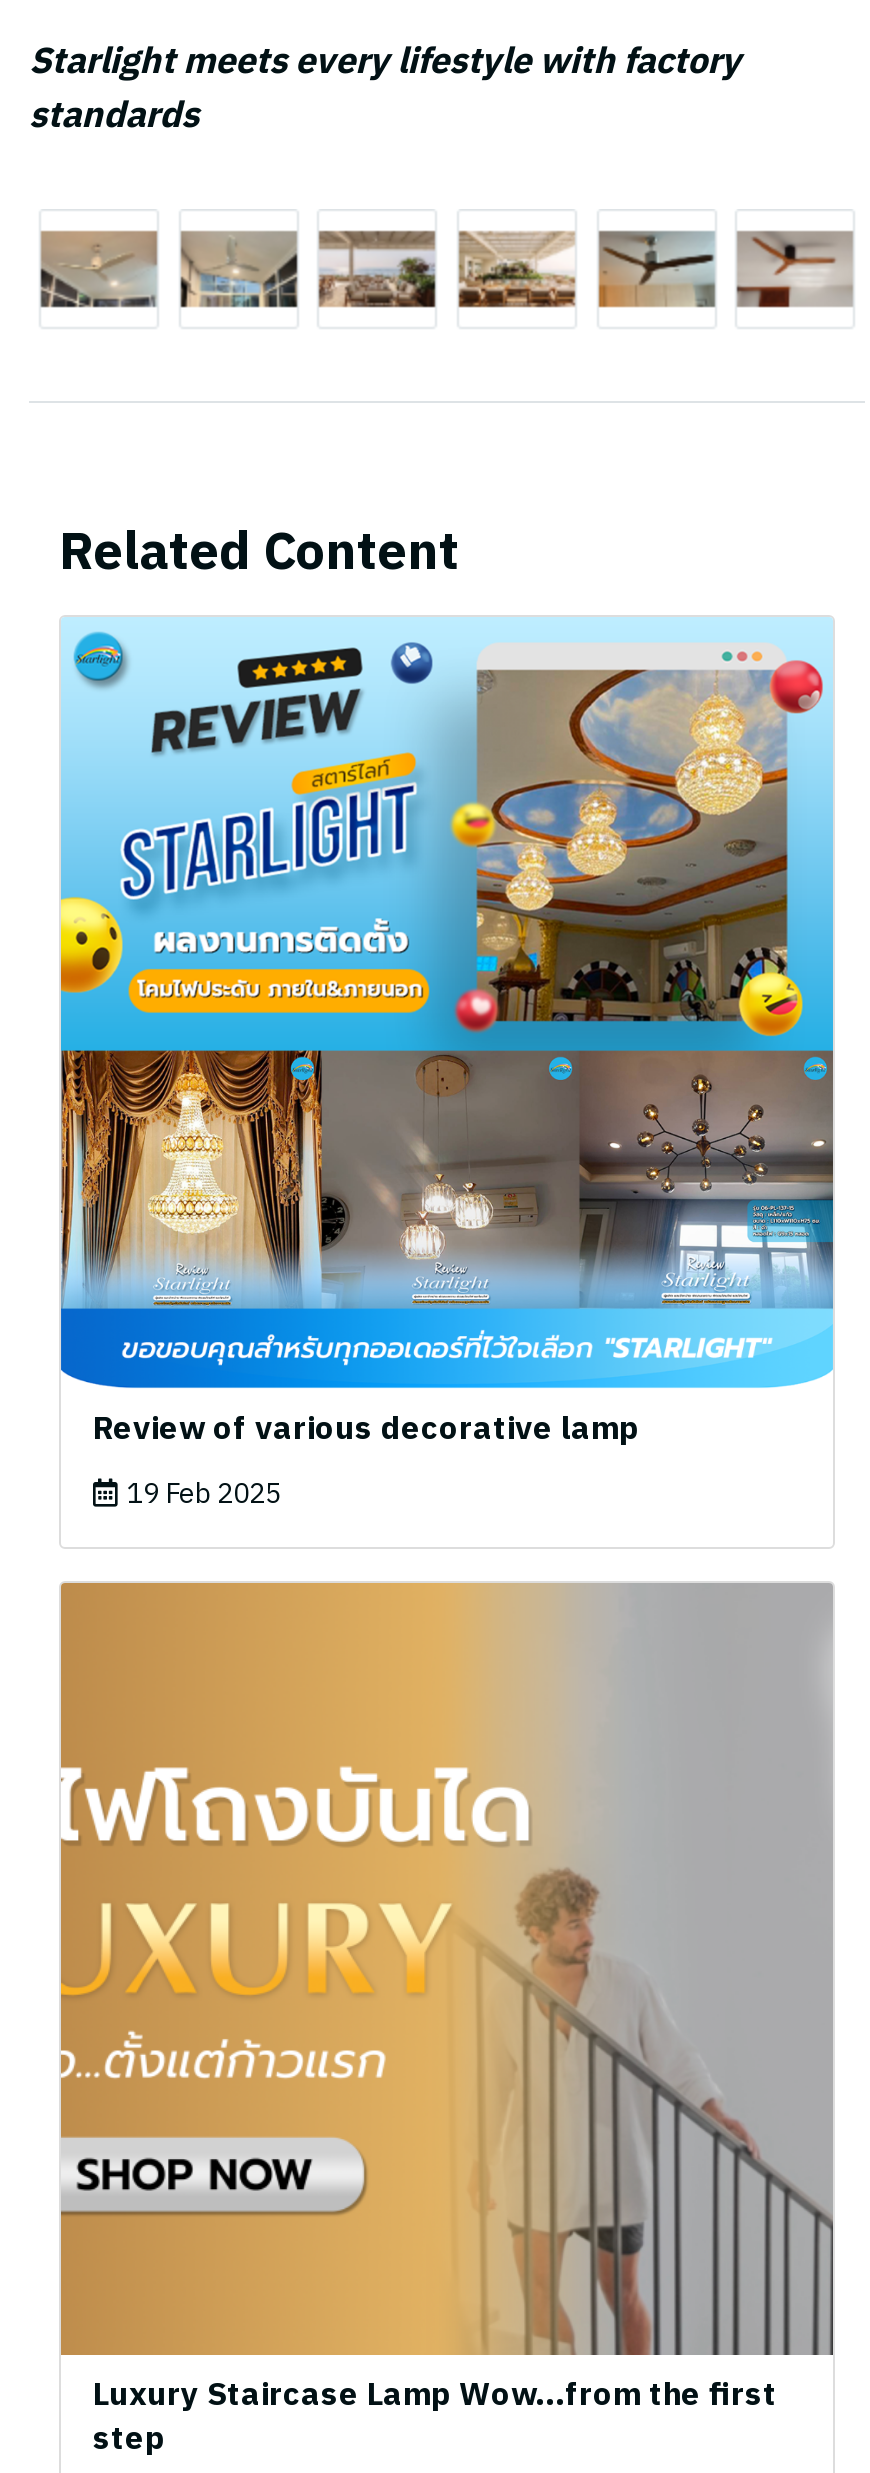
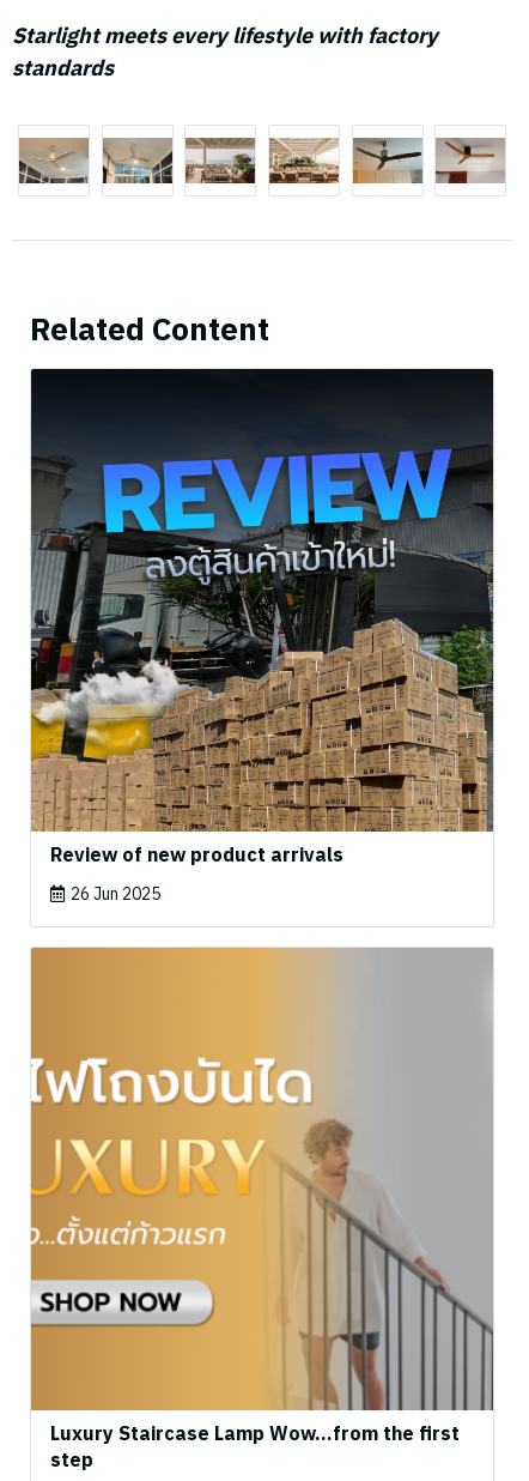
[59,617,835,1516] [image] | Review of various decorative lamp | 19 Feb 2025 -> [30,368,494,908] [image] | Review of new product arrivals | 26 Jun 2025

